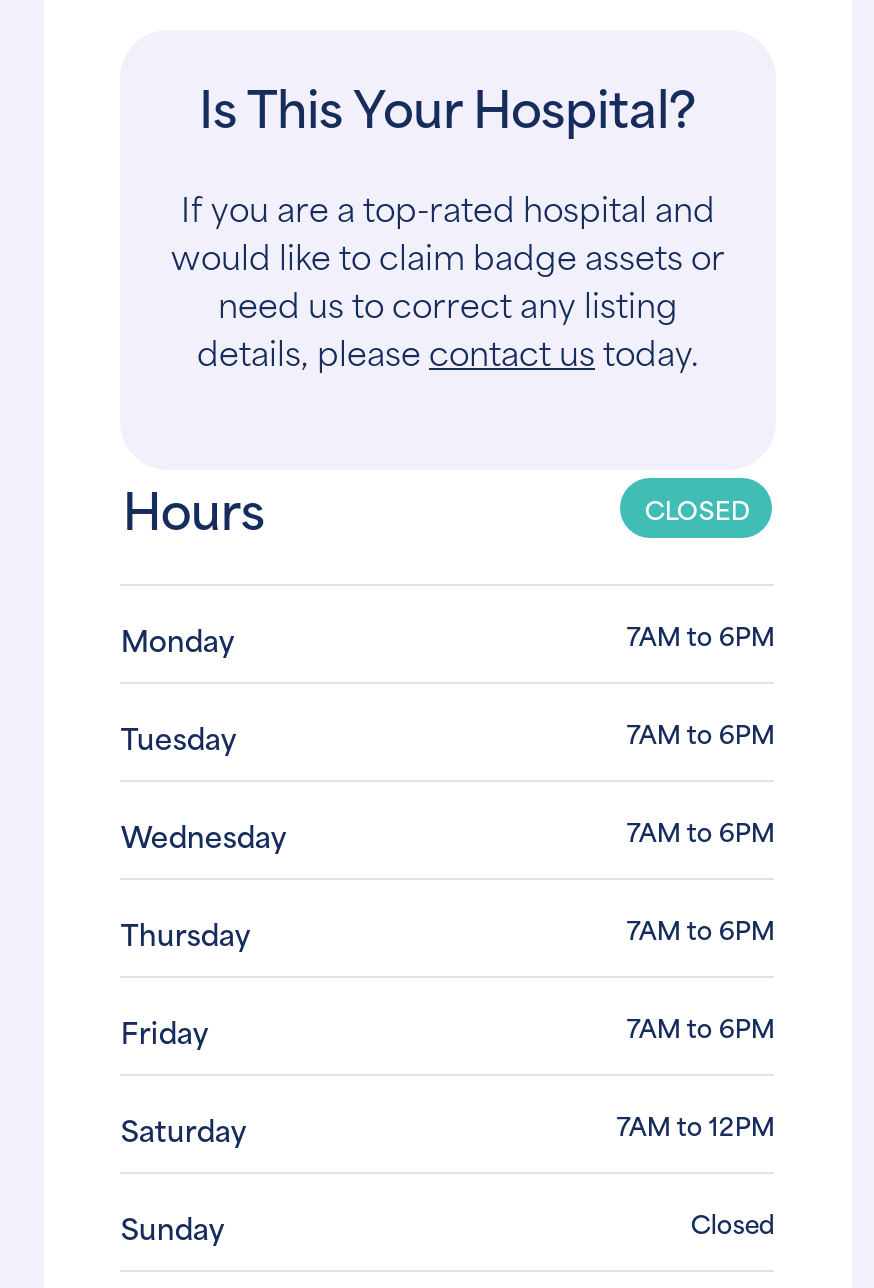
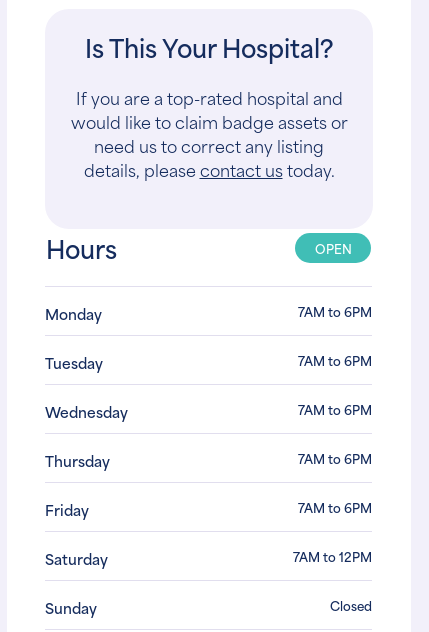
[645,489,751,529] CLOSED -> [315,238,352,258] OPEN

